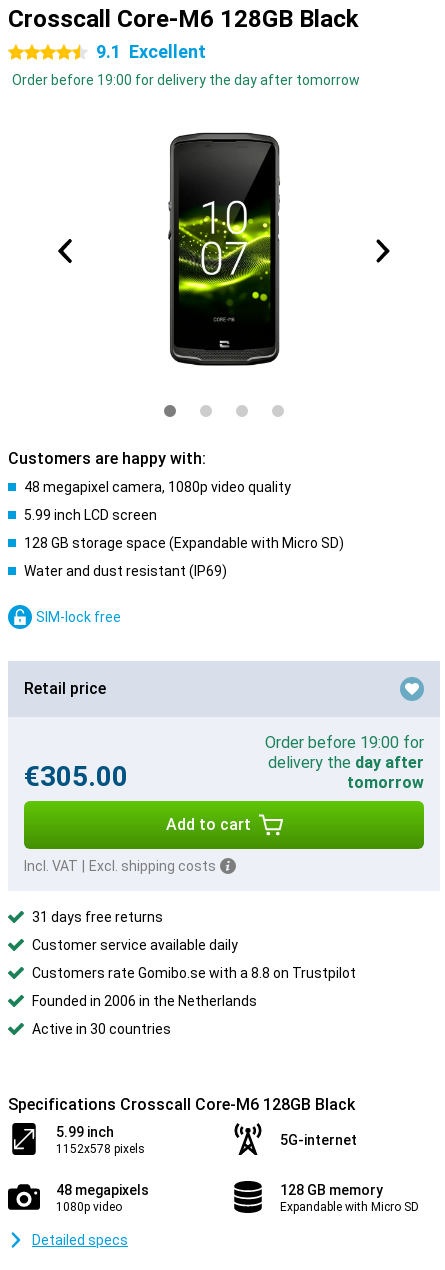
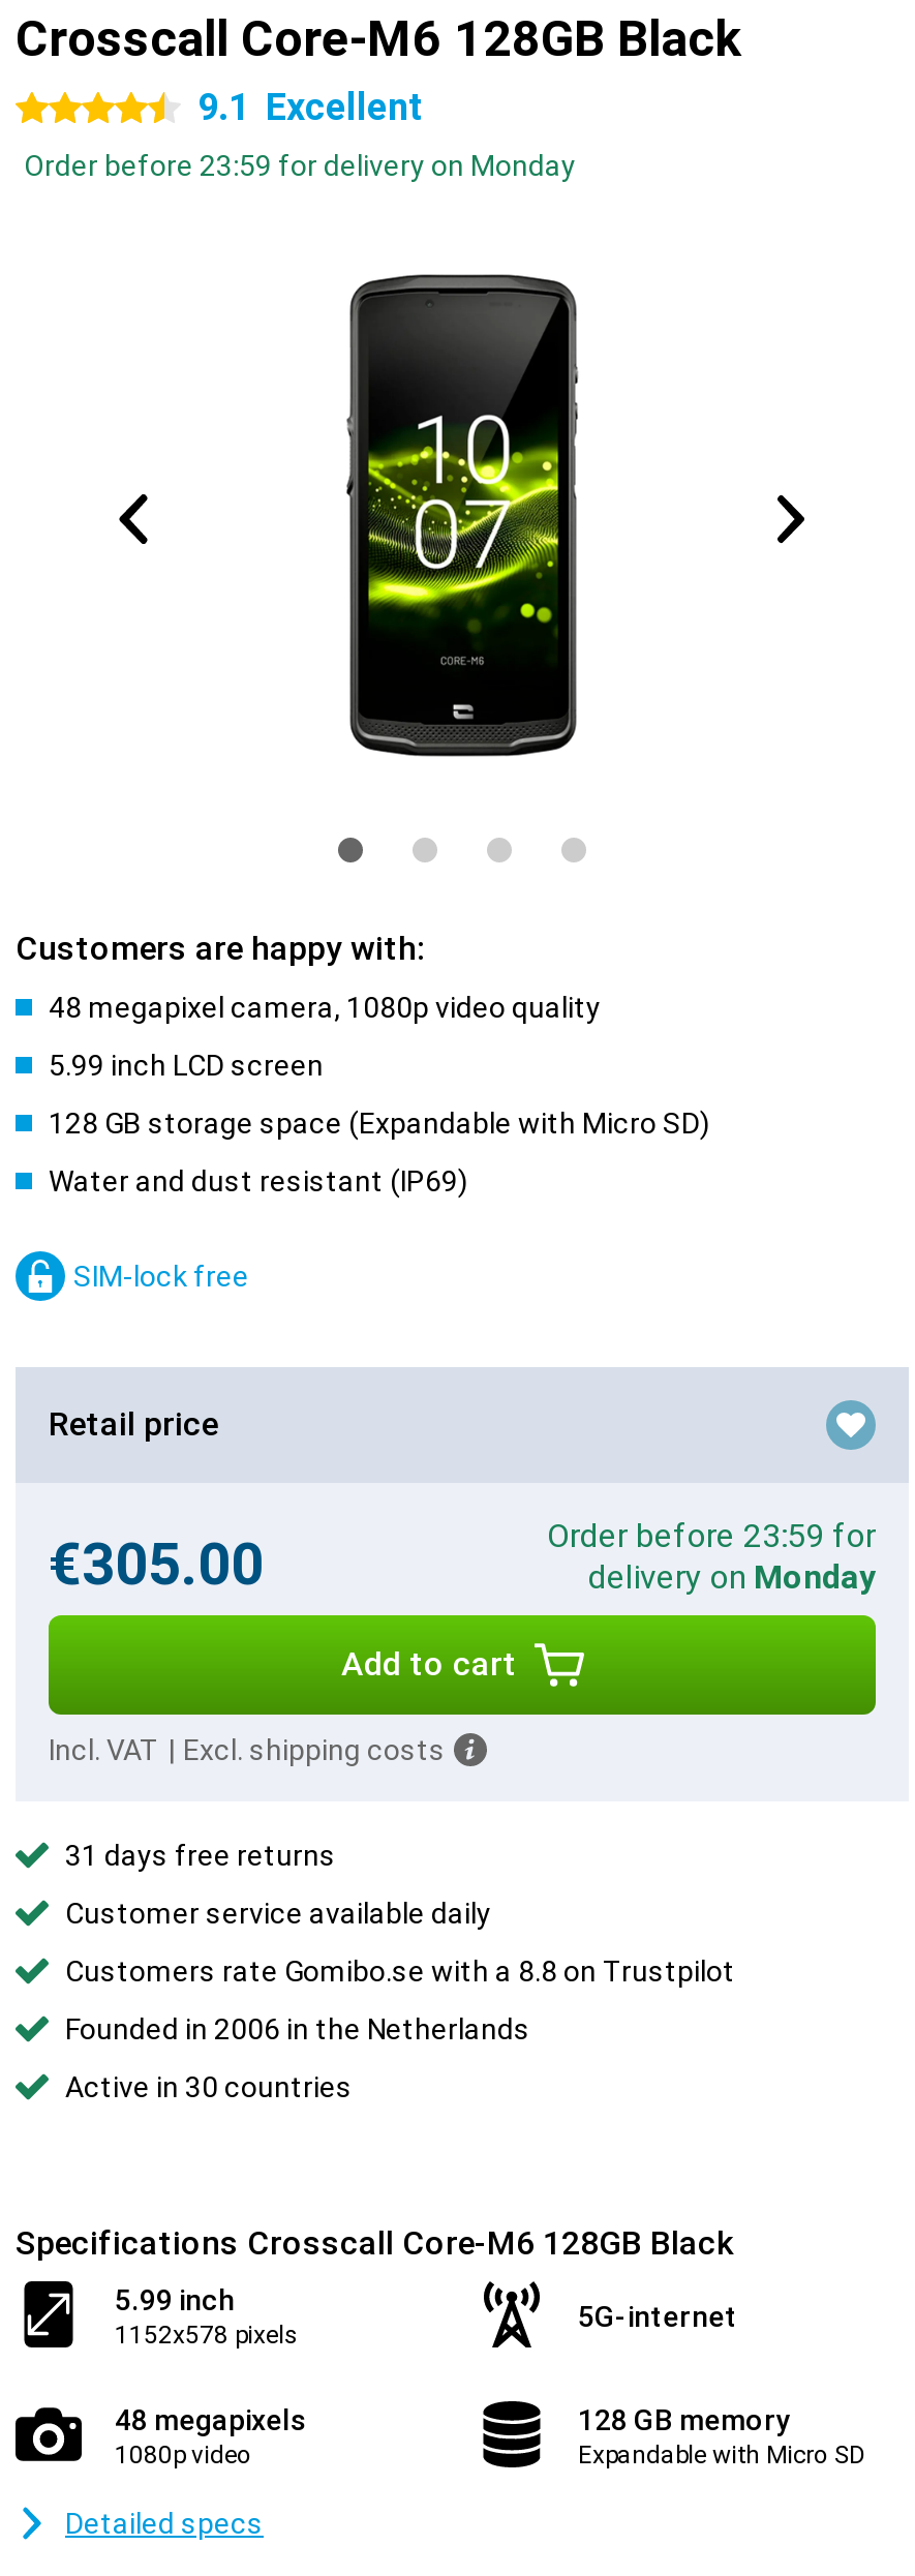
[12,72,360,88] Order before 19:00 for delivery the day after tomorrow -> [24,149,576,182] Order before 23:59 for delivery on Monday
[265,733,424,792] Order before 19:00 for | delivery the day after | tomorrow -> [547,1516,876,1597] Order before 23:59 for | delivery on Monday

